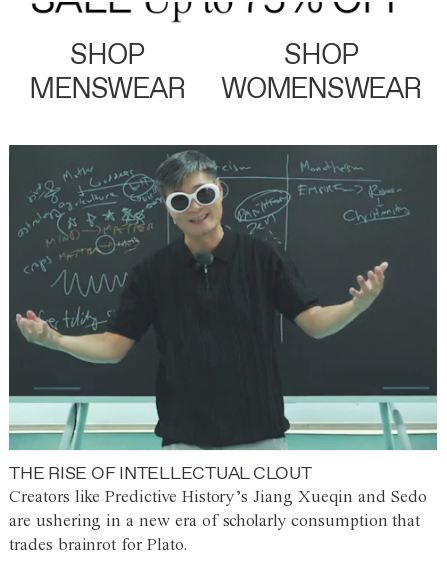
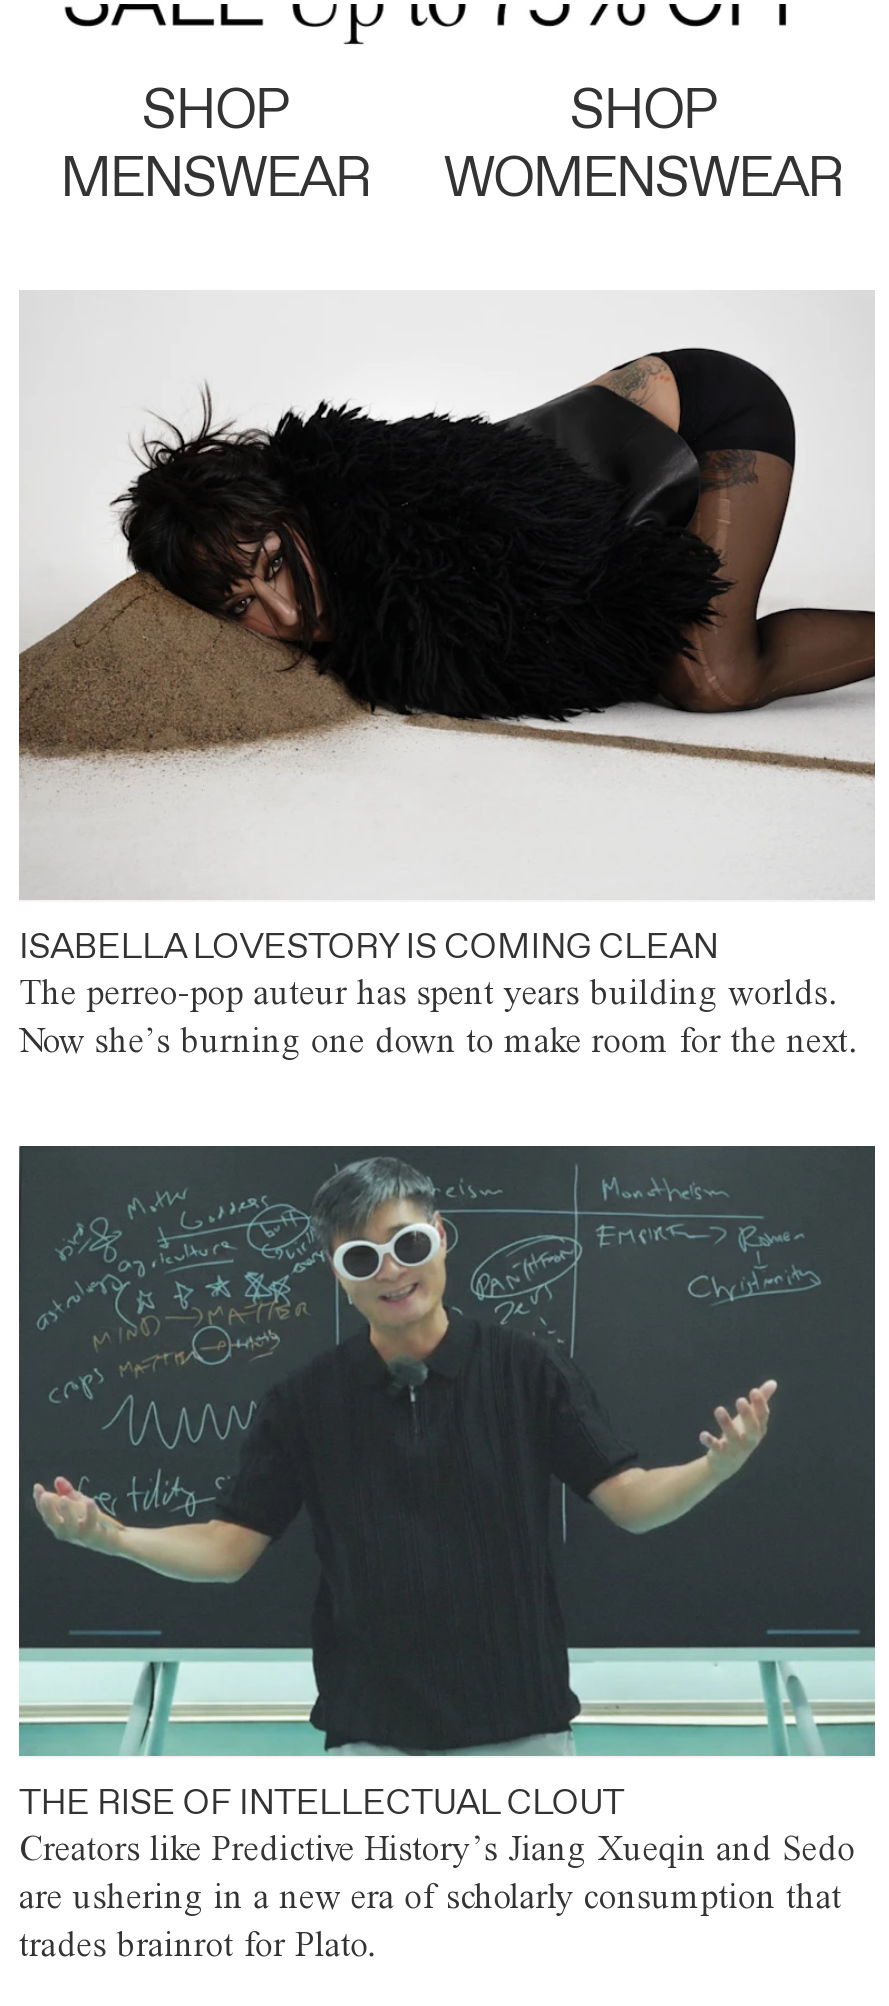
none -> [19,292,875,1061] [image] | ISABELLA LOVESTORY IS COMING CLEAN | The perreo-pop auteur has spent years building worlds. | Now she’s burning one down to make room for the next.

